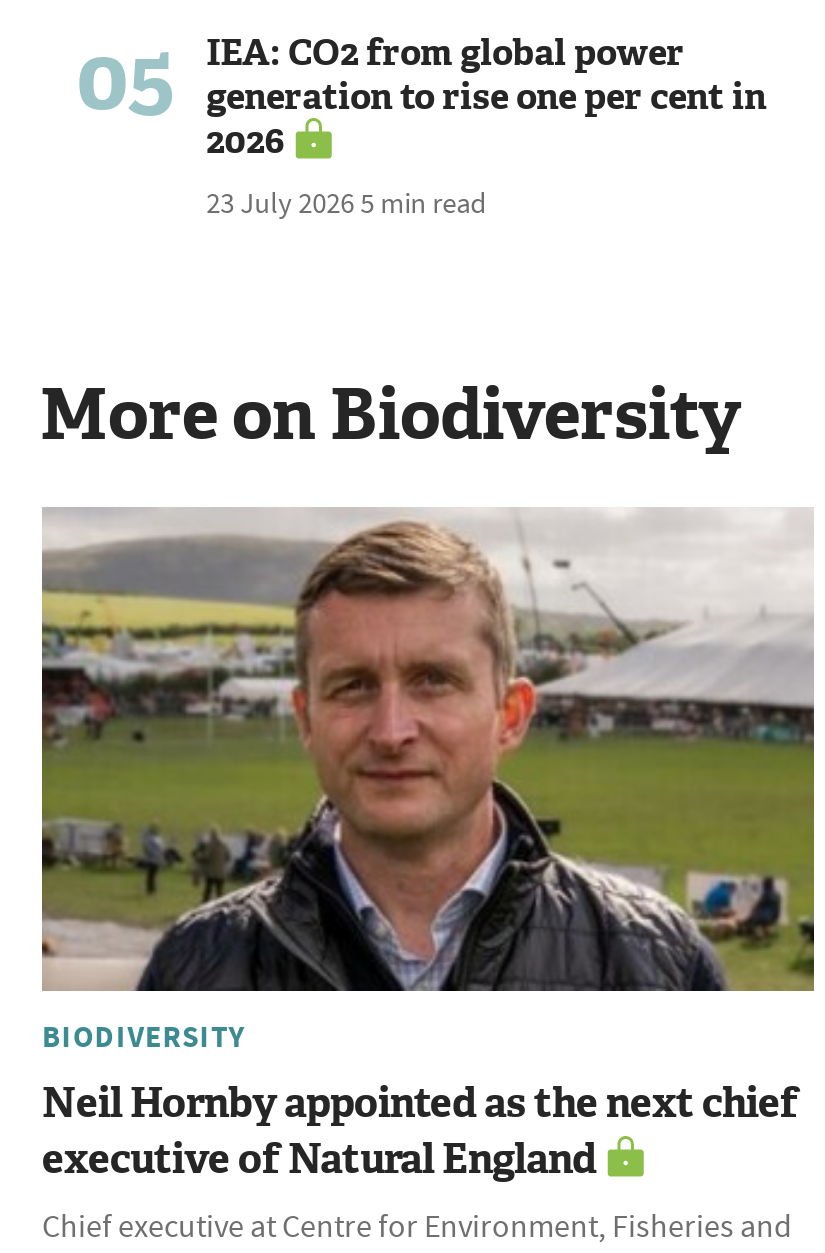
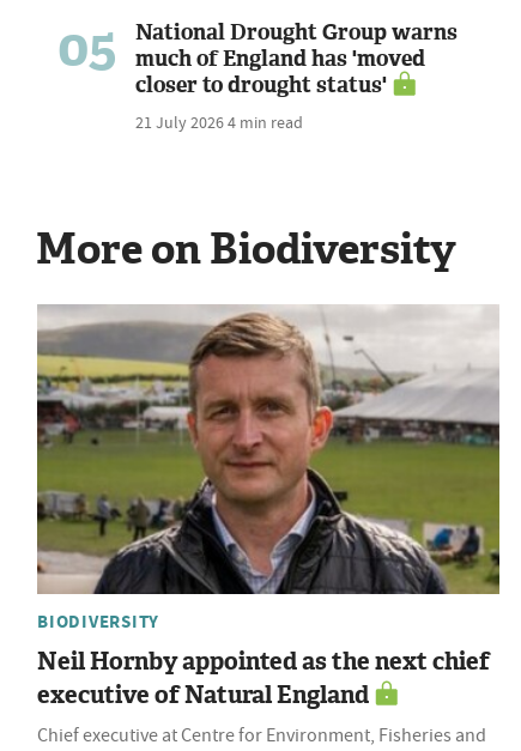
[206,29,766,221] IEA: CO2 from global power | generation to rise one per cent in | 2026 | 23 July 2026 5 min read -> [135,18,458,133] National Drought Group warns | much of England has 'moved | closer to drought status' | 21 July 2026 4 min read

